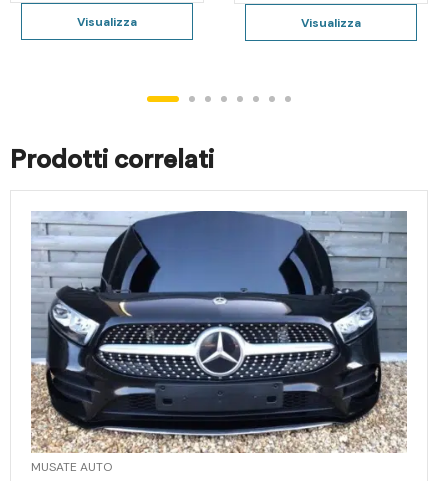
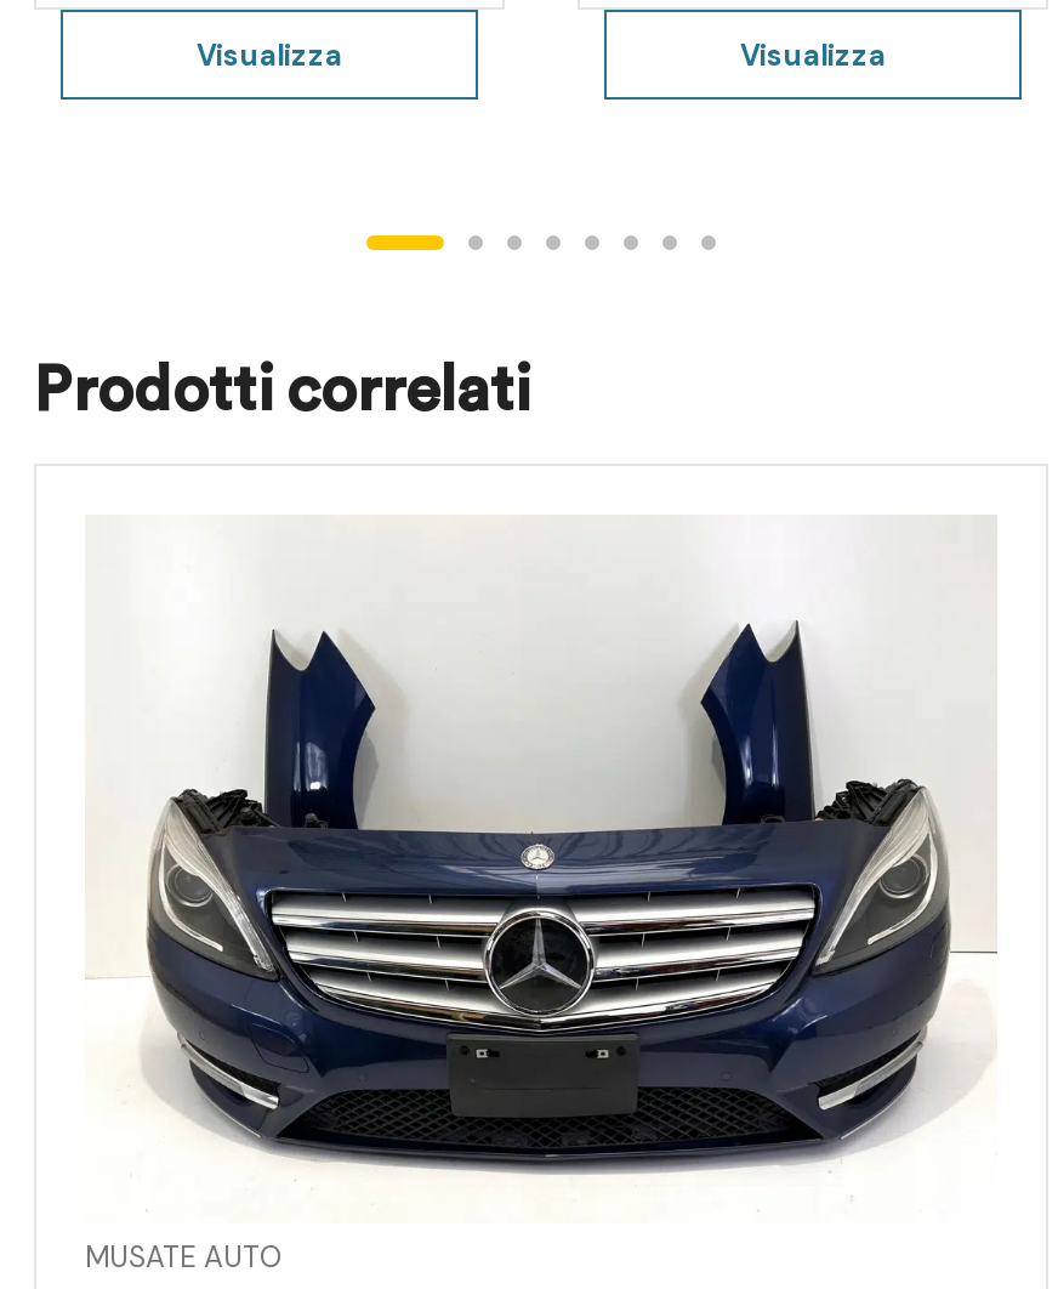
[30,210,408,454] [image] -> [87,517,997,1177] [image]

